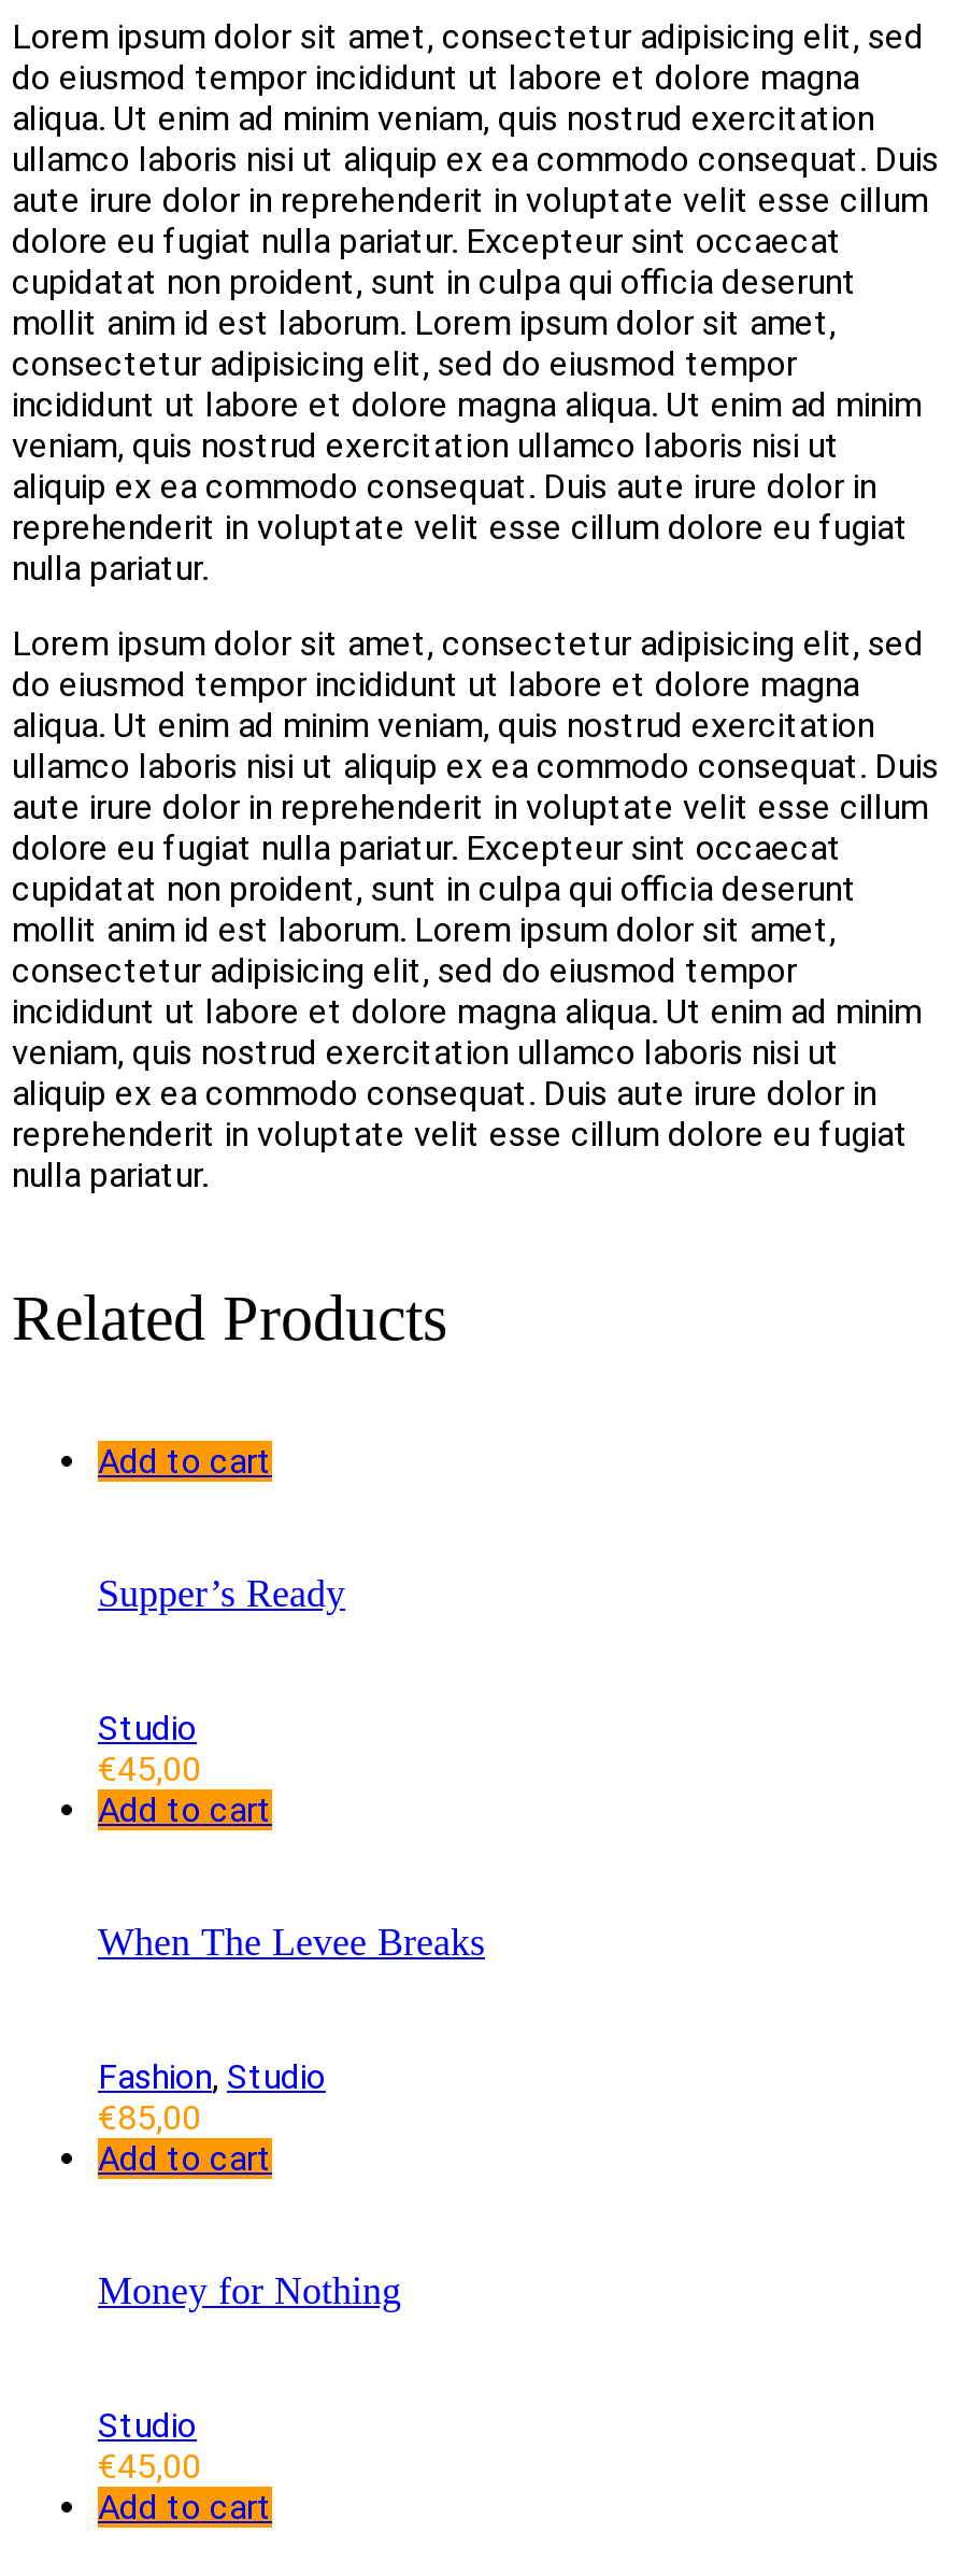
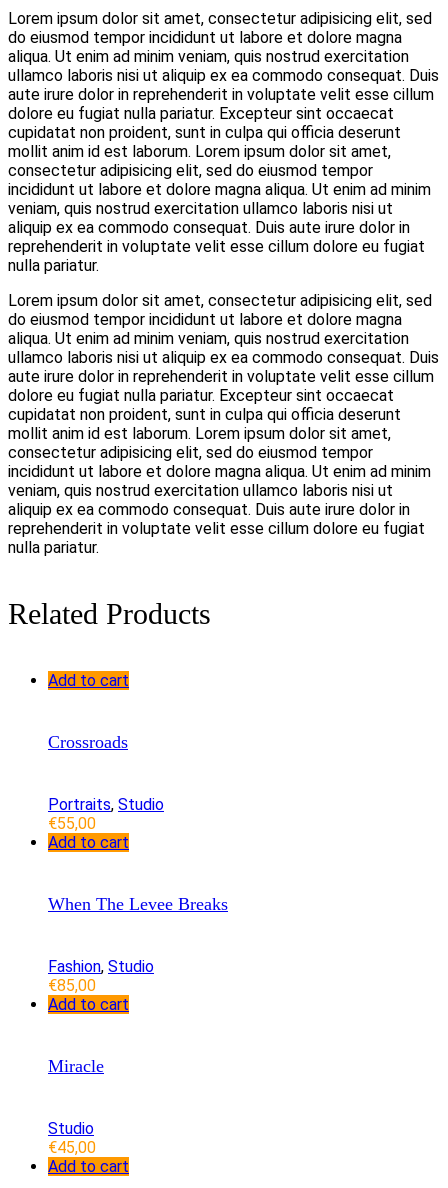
[98,1572,345,1615] Supper’s Ready -> [48,732,128,752] Crossroads
[98,1707,201,1789] Studio | €45,00 -> [48,795,164,833] Portraits, Studio | €55,00
[98,2269,401,2312] Money for Nothing -> [48,1056,104,1076] Miracle

